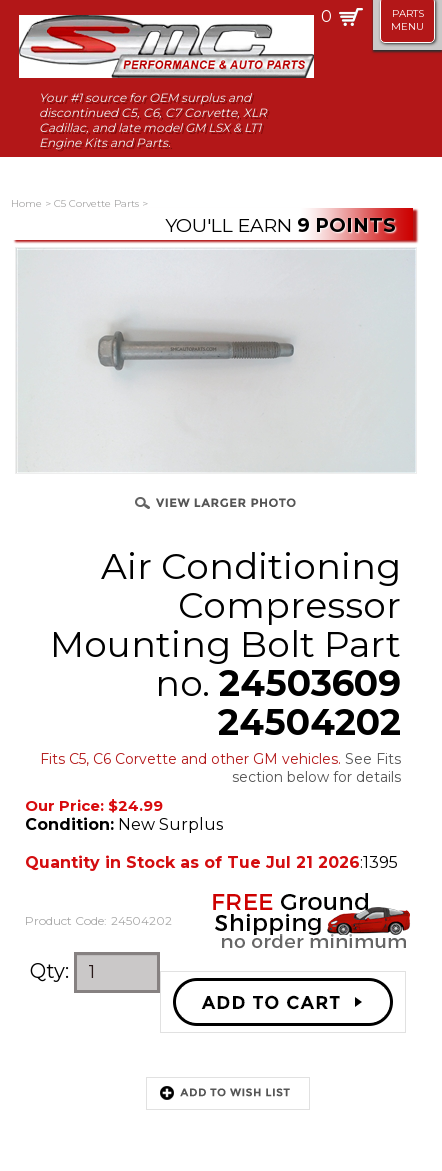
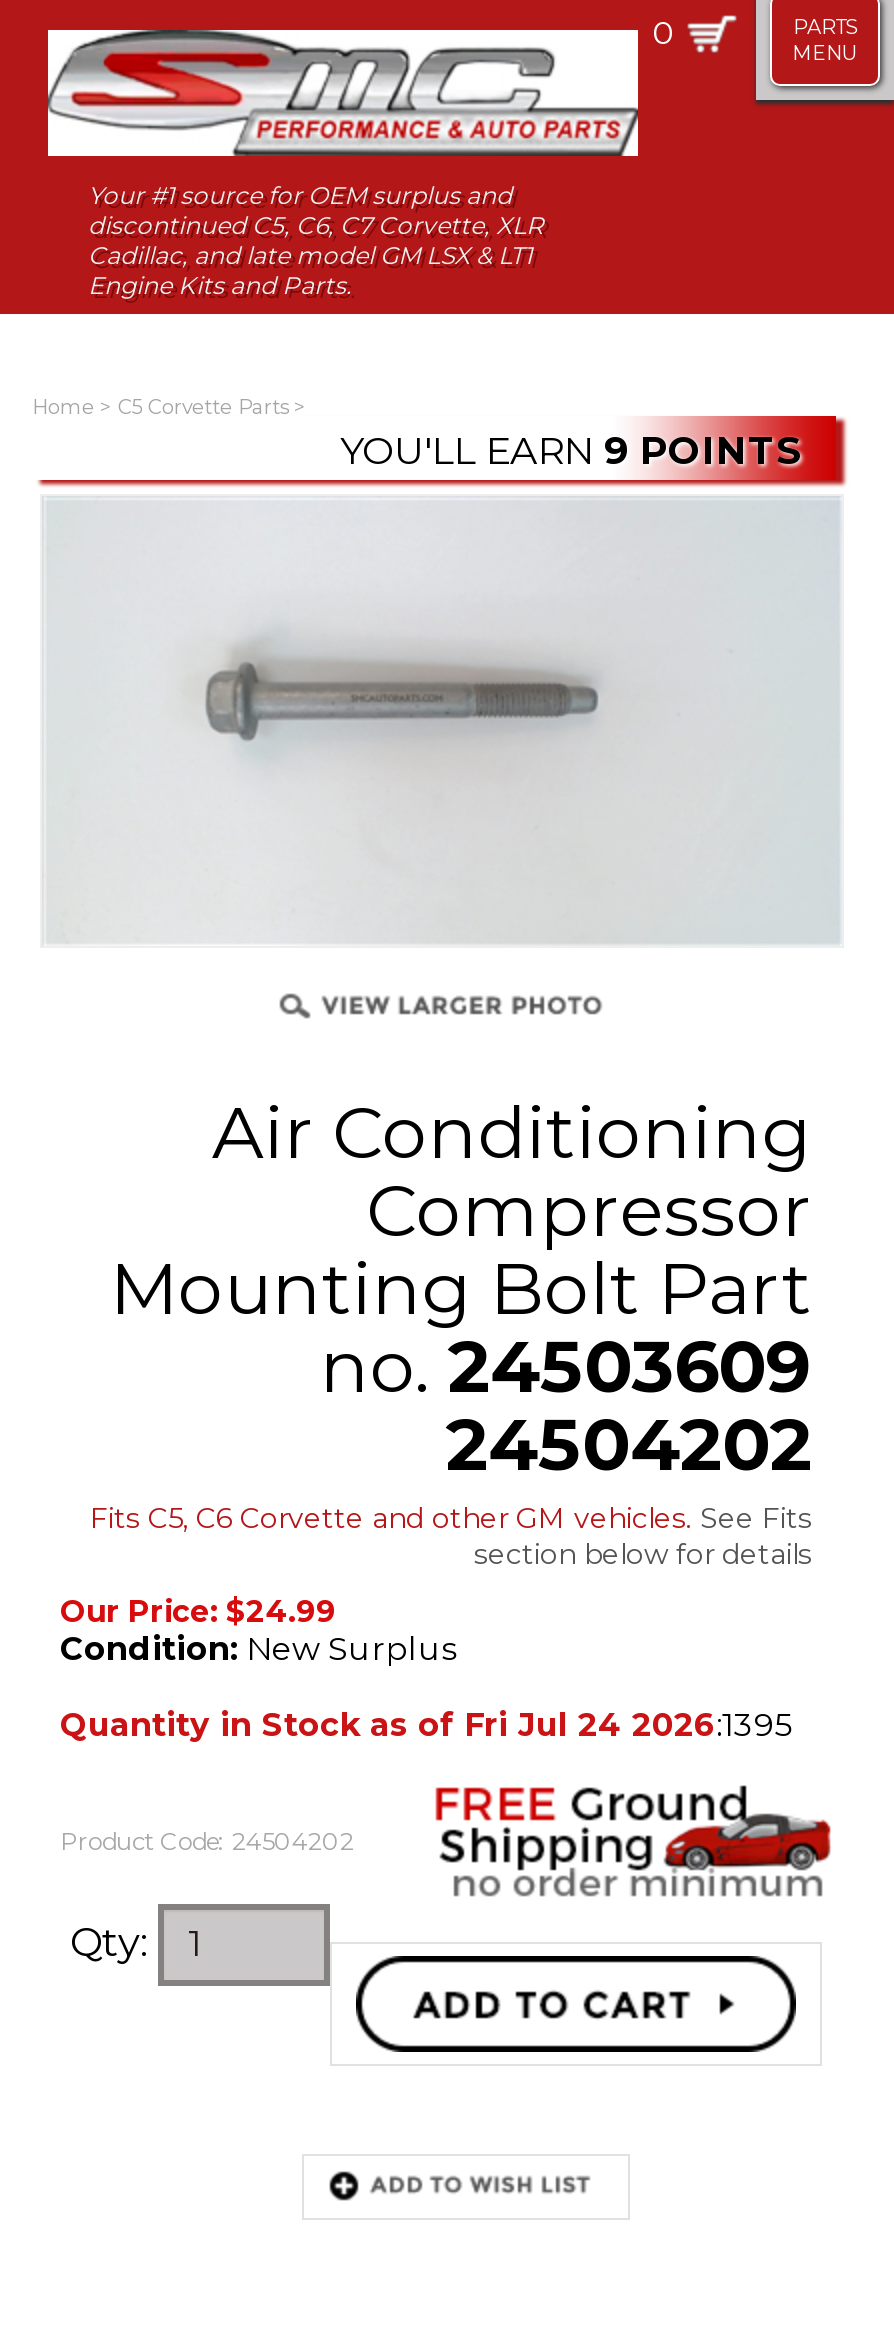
[25,852,398,871] Quantity in Stock as of Tue Jul 21 2026:1395 -> [60,1705,792,1743] Quantity in Stock as of Fri Jul 24 2026:1395

